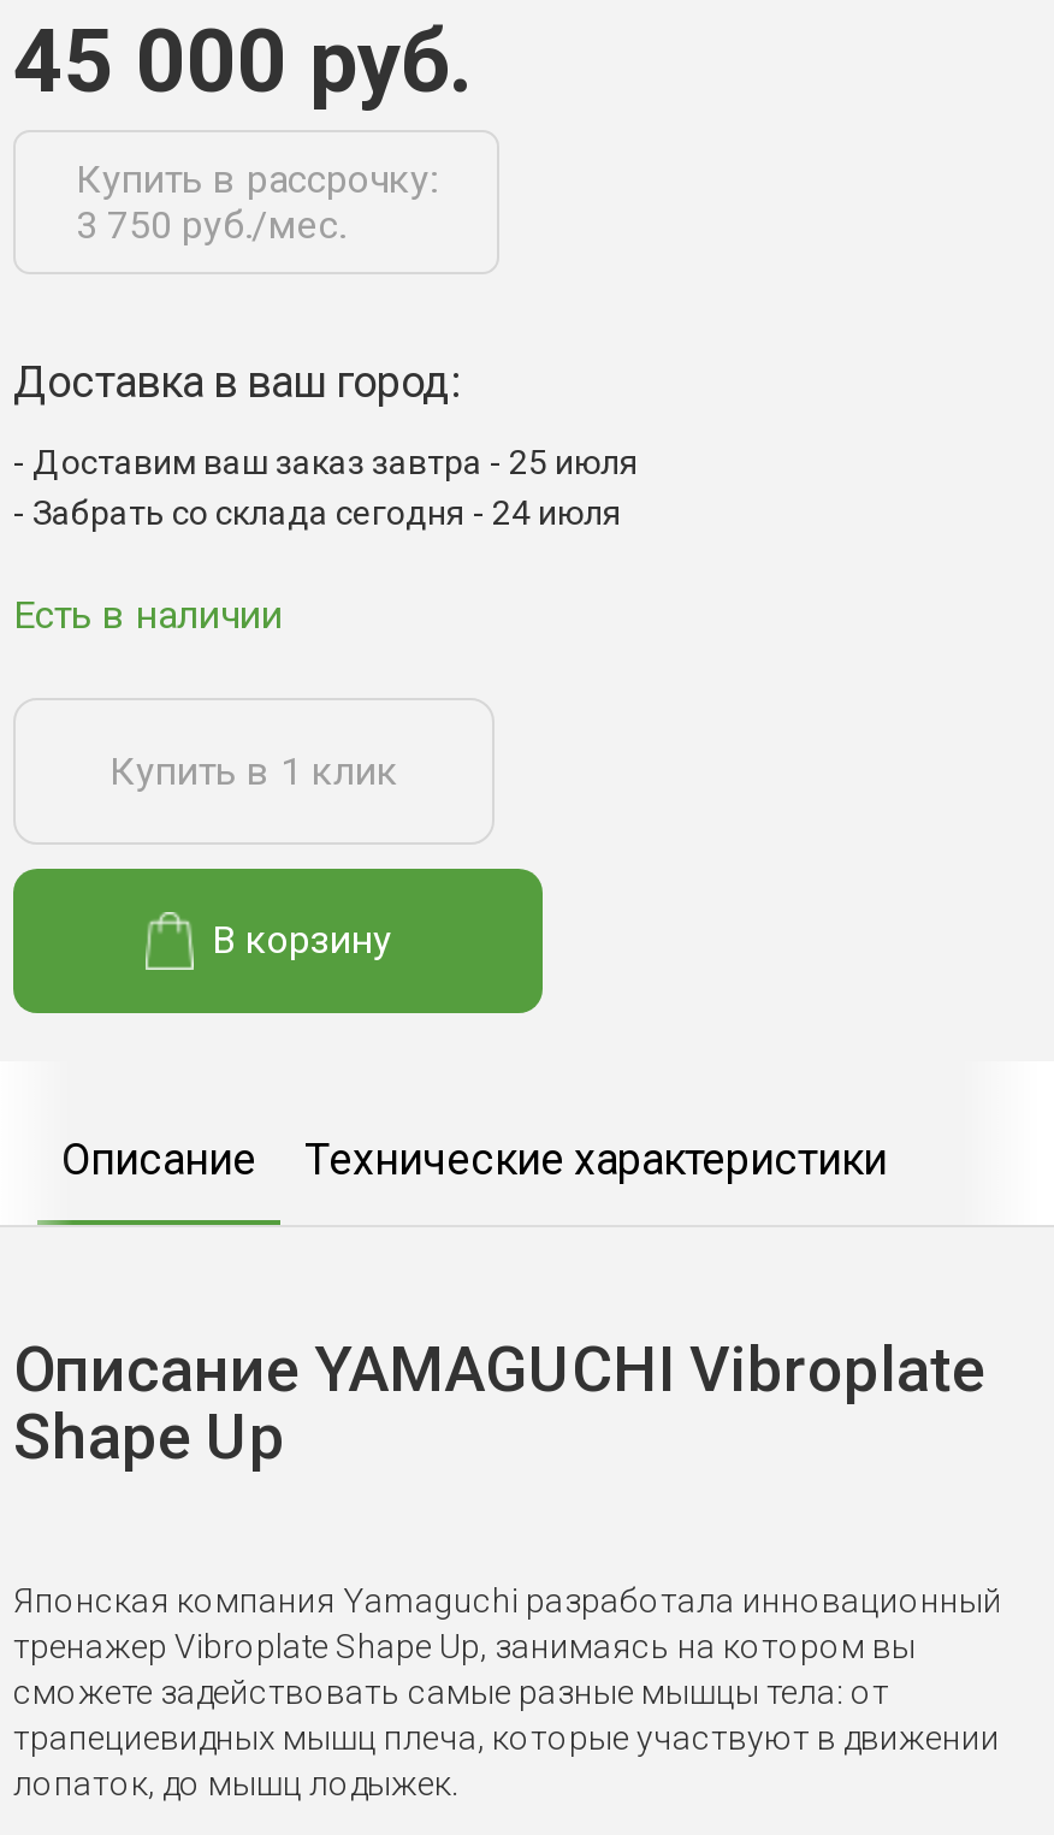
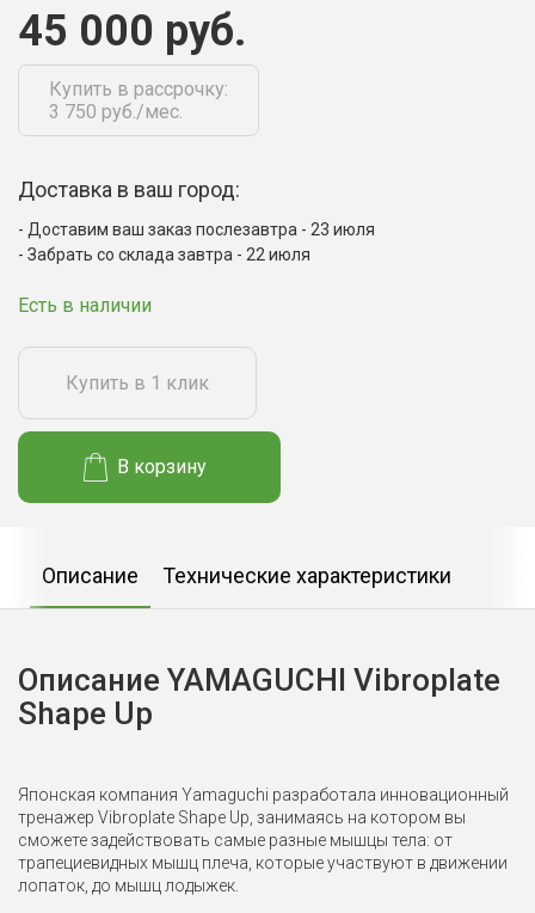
[32,442,639,481] Доставим ваш заказ завтра - 25 июля -> [27,220,375,239] Доставим ваш заказ послезавтра - 23 июля
[32,493,622,531] Забрать со склада сегодня - 24 июля -> [27,245,310,264] Забрать со склада завтра - 22 июля

